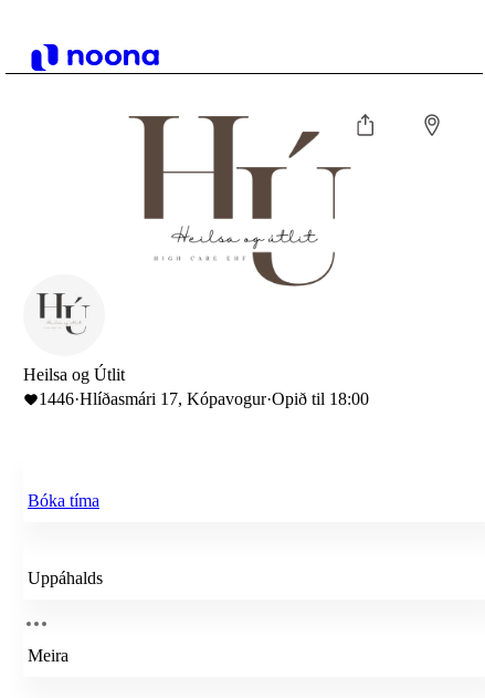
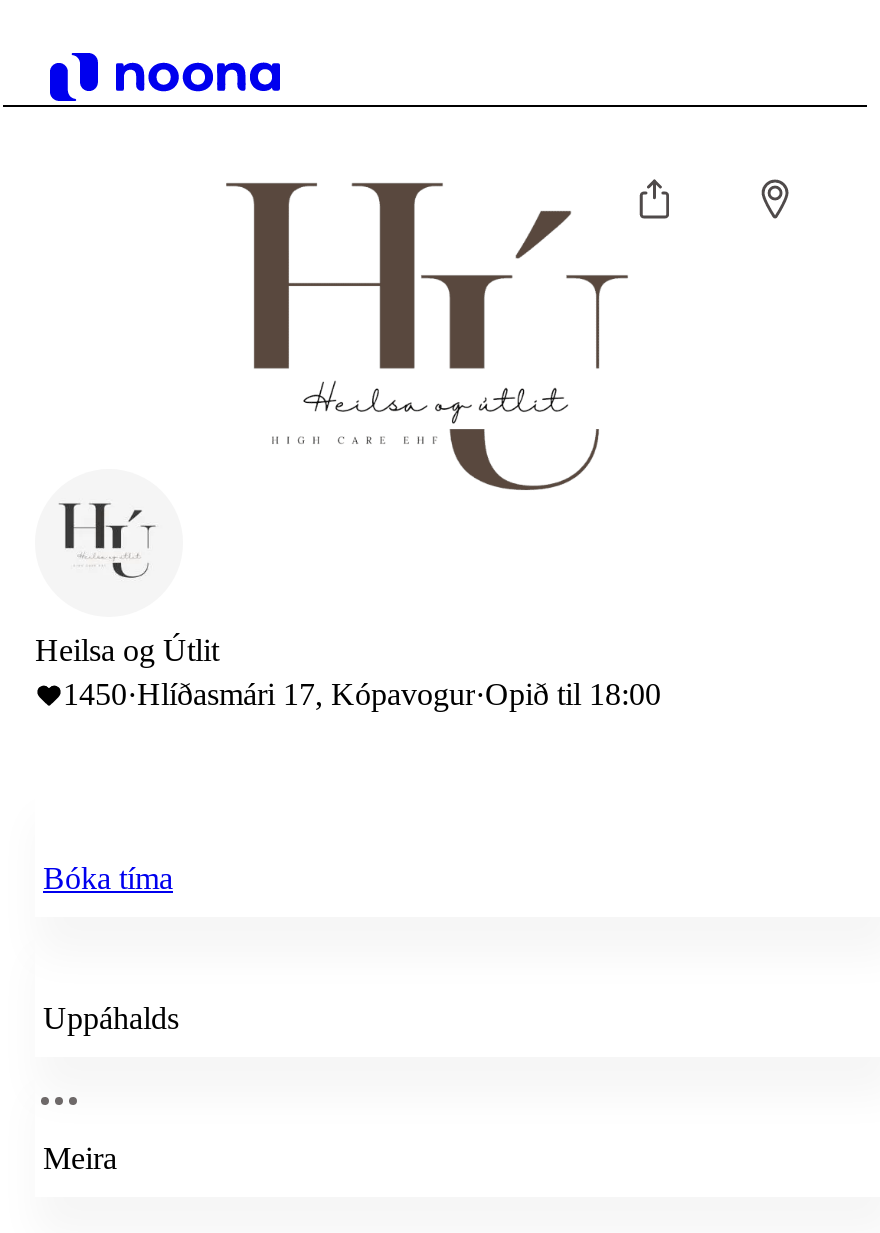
[39,389,369,408] 1446·Hlíðasmári 17, Kópavogur·Opið til 18:00 -> [63,677,661,711] 1450·Hlíðasmári 17, Kópavogur·Opið til 18:00

